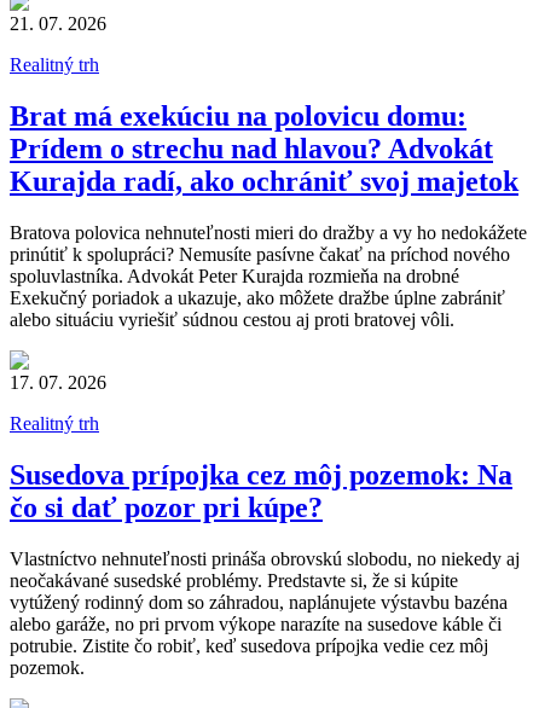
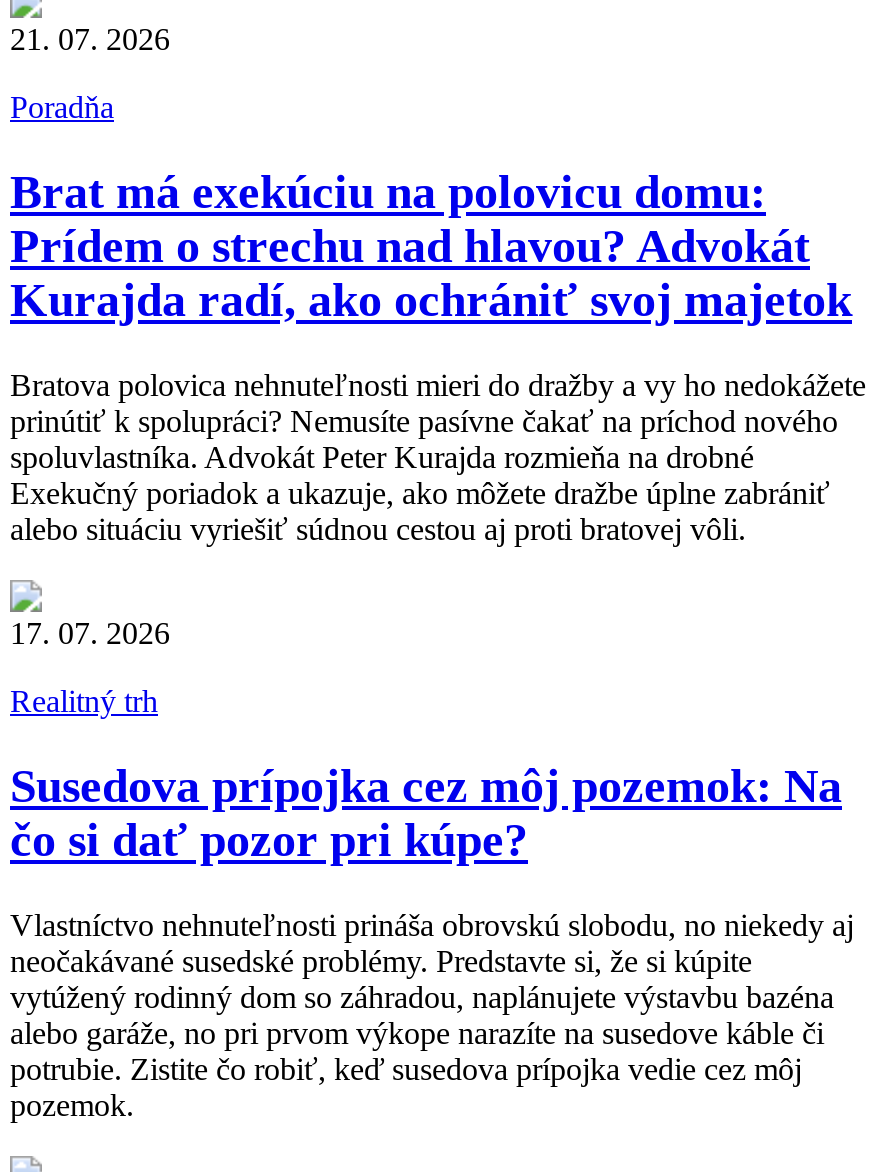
[10,54,99,75] Realitný trh -> [10,90,114,124] Poradňa

